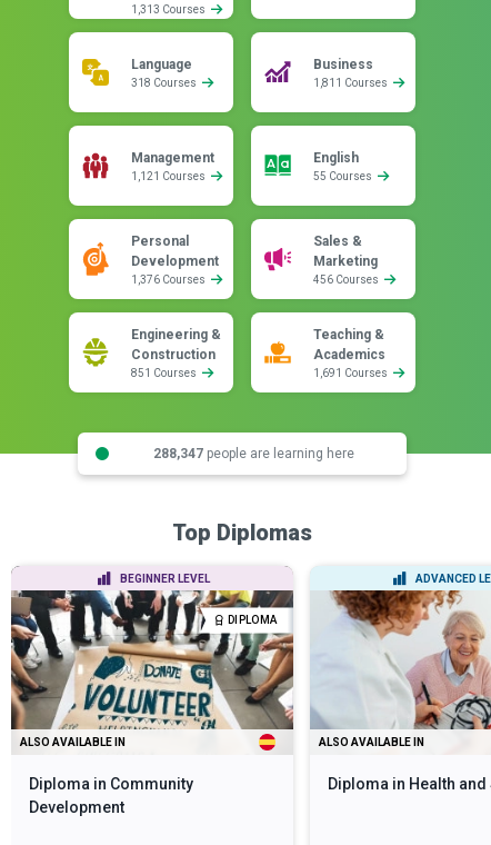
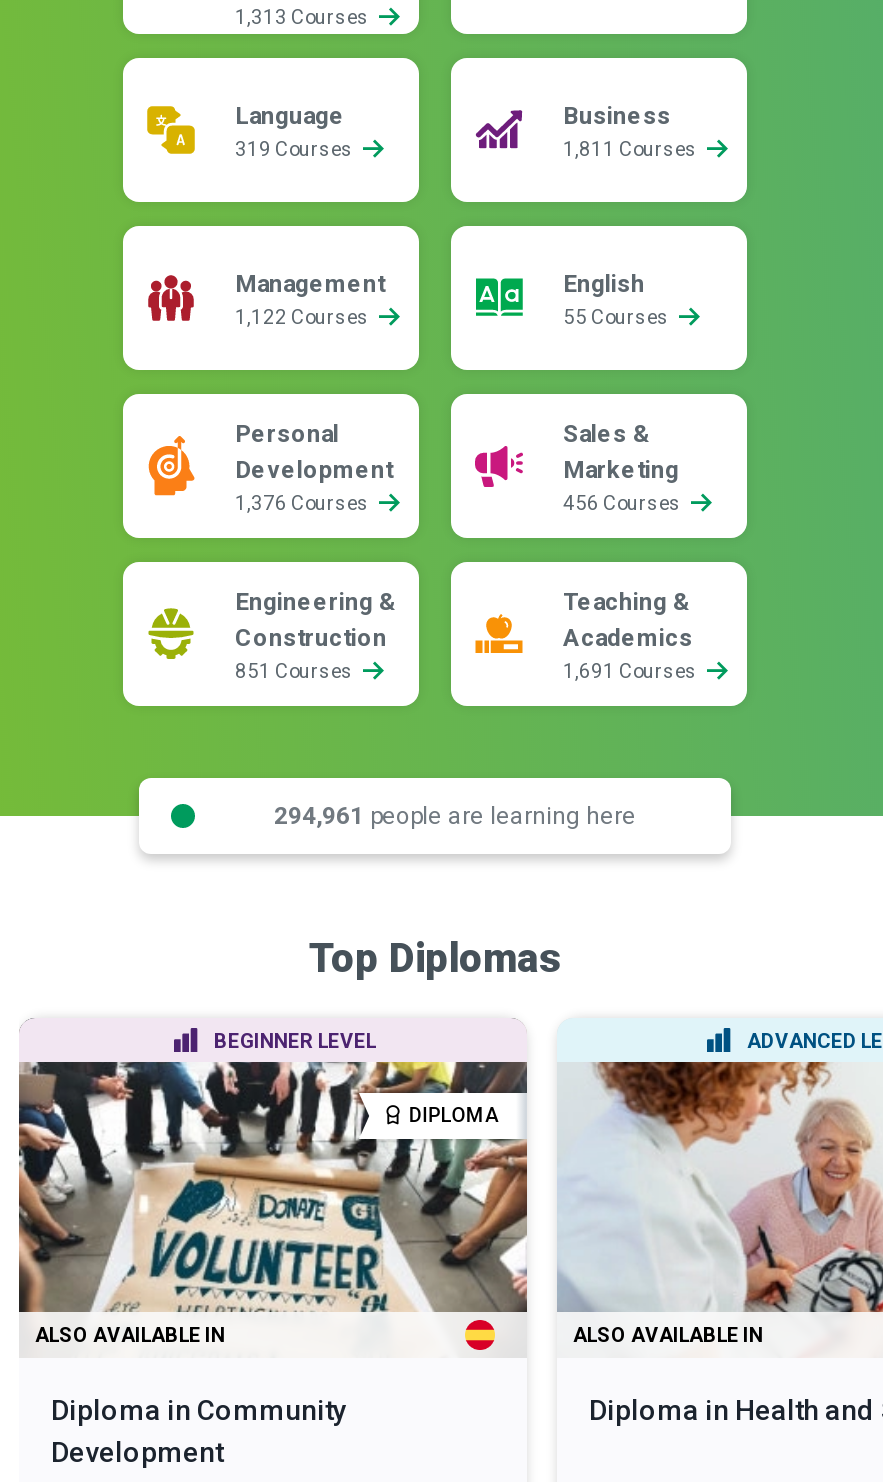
[131,77,199,89] 318 Courses -> [235,138,357,160] 319 Courses
[131,170,208,182] 1,121 Courses -> [235,306,373,328] 1,122 Courses
[153,445,354,461] 288,347 people are learning here -> [274,801,636,829] 294,961 people are learning here

